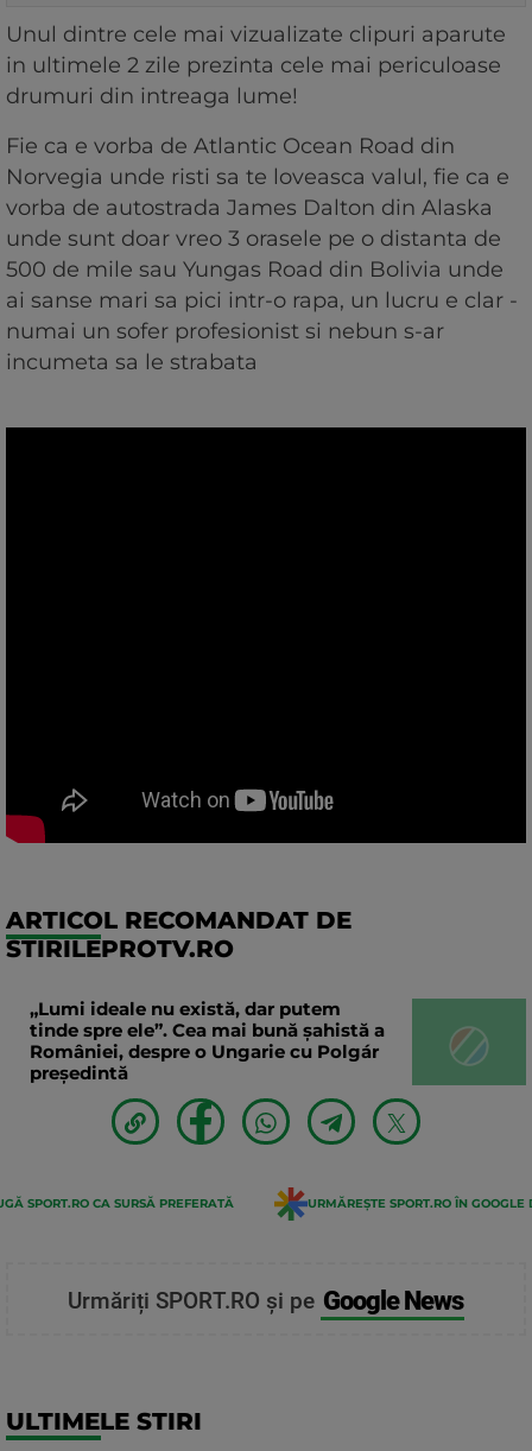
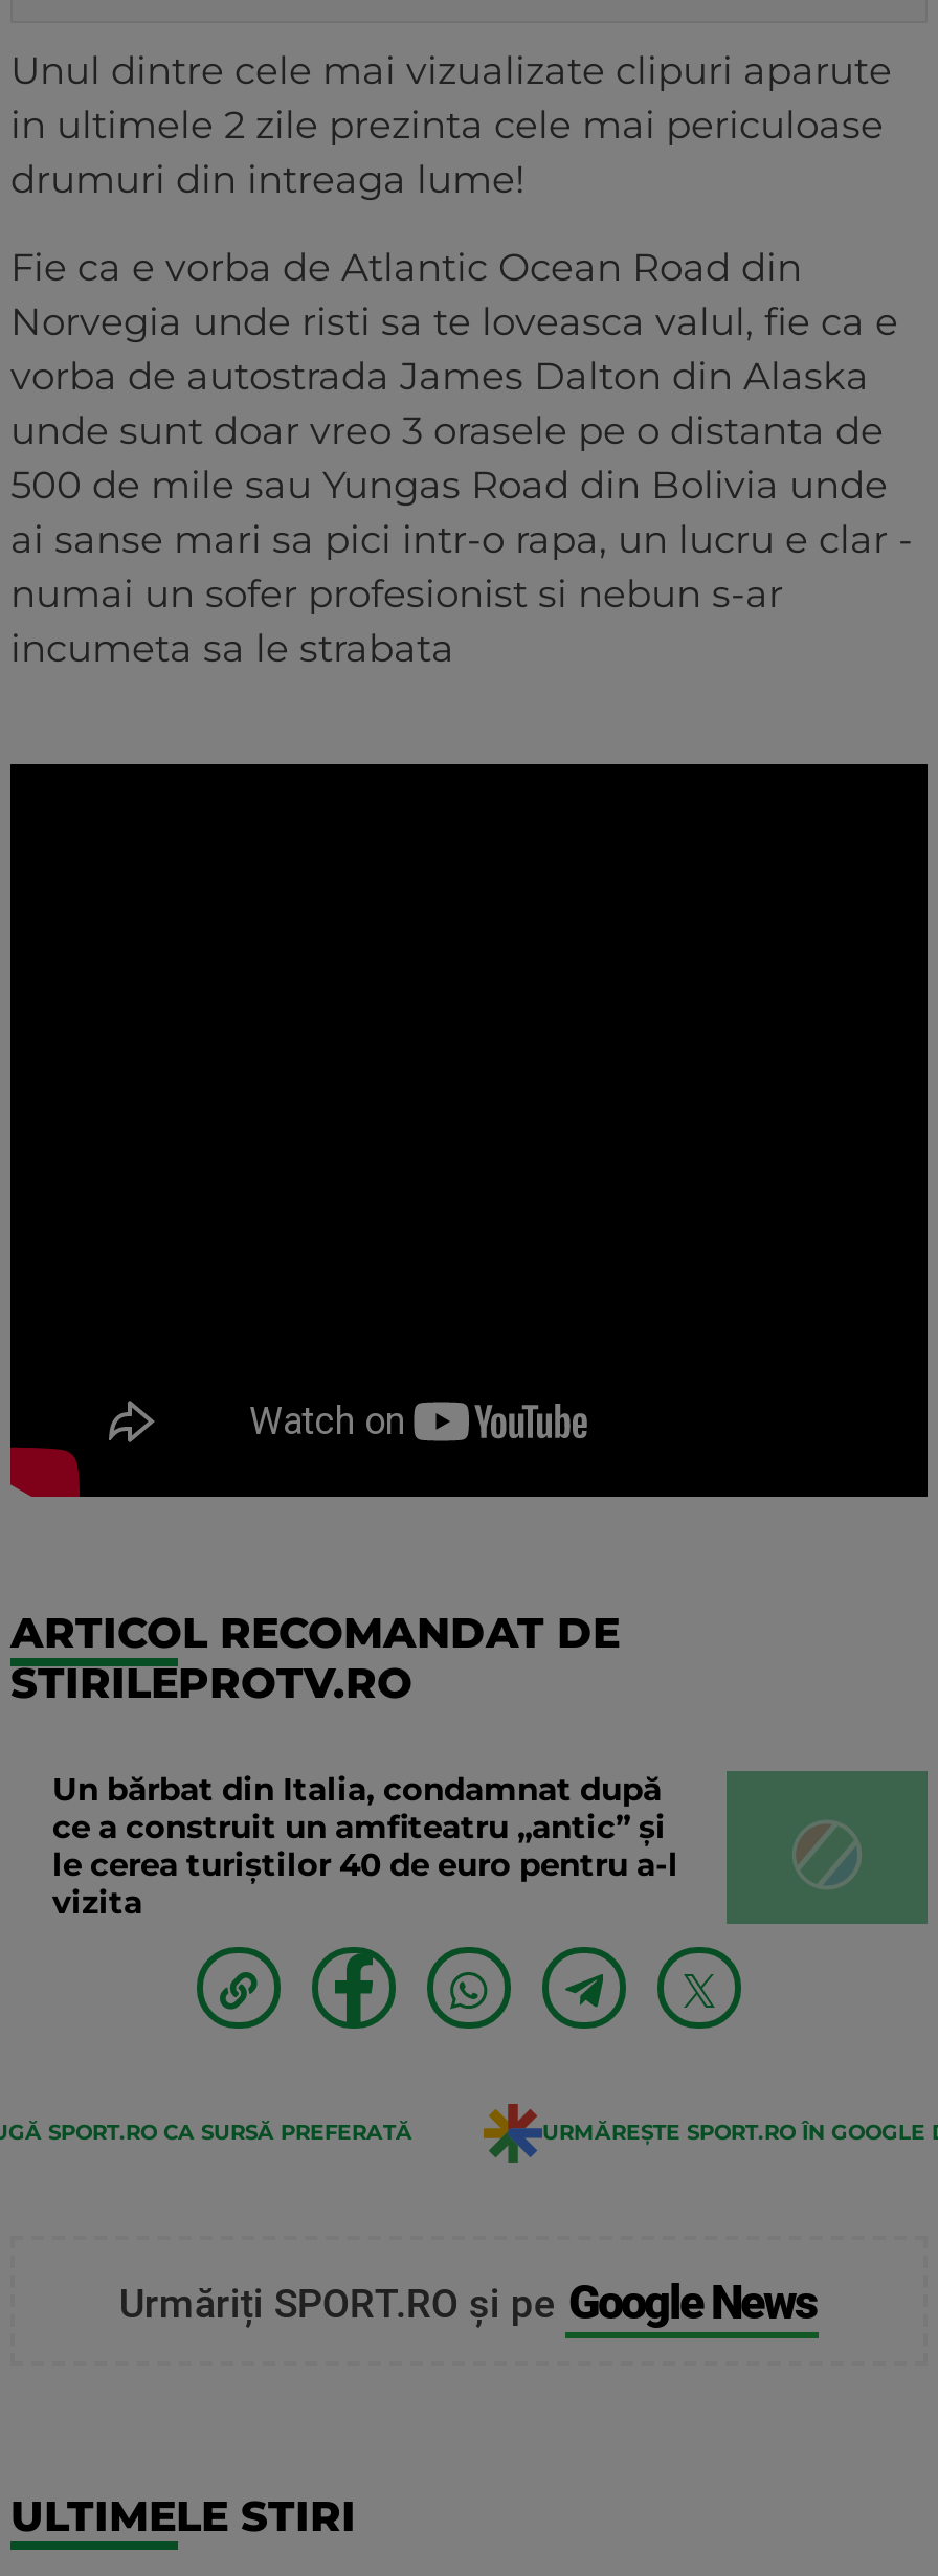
[30,997,385,1084] „Lumi ideale nu există, dar putem | tinde spre ele”. Cea mai bună șahistă a | României, despre o Ungarie cu Polgár | președintă -> [52,1769,678,1921] Un bărbat din Italia, condamnat după | ce a construit un amfiteatru „antic” și | le cerea turiștilor 40 de euro pentru a-l | vizita

